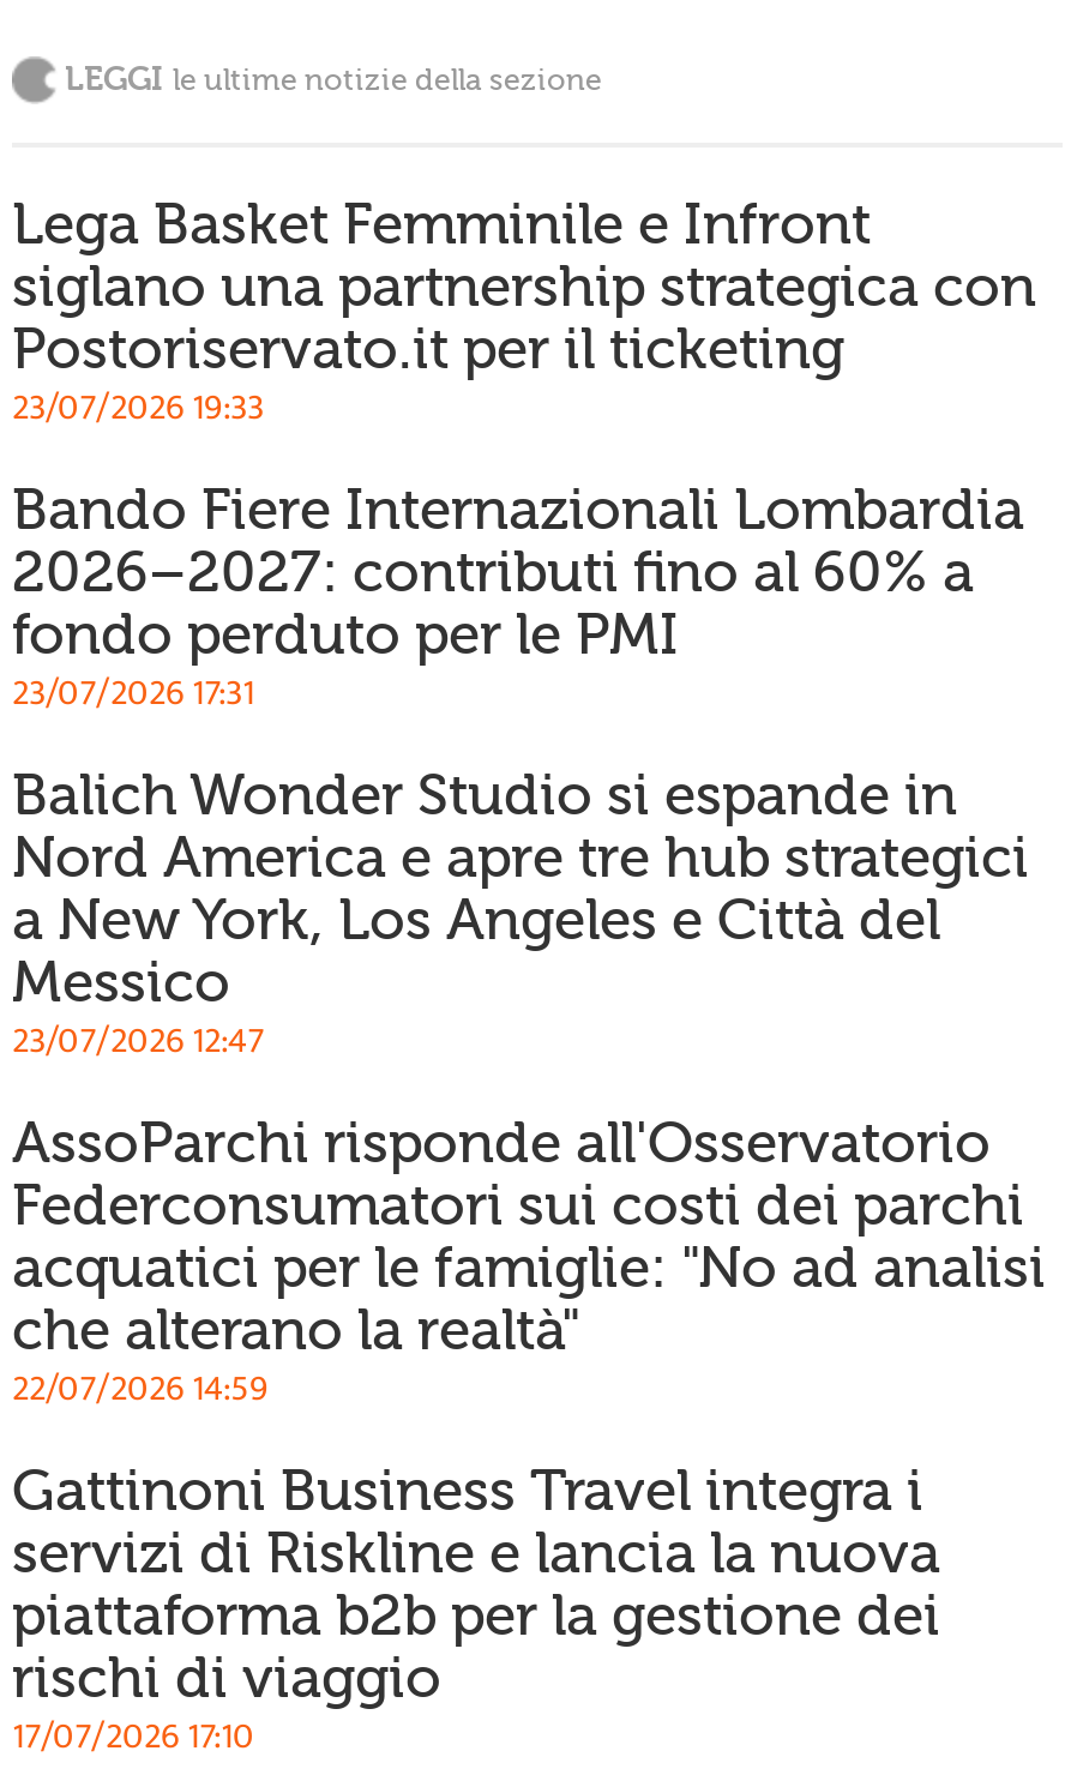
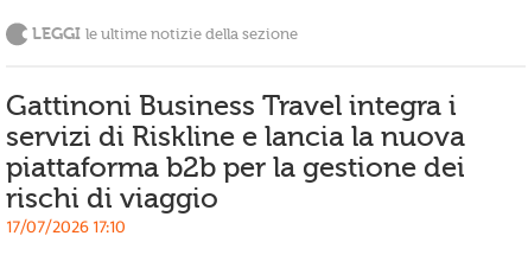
[12,194,1046,1420] Lega Basket Femminile e Infront | siglano una partnership strategica con | Postoriservato.it per il ticketing | 23/07/2026 19:33 | Bando Fiere Internazionali Lombardia | 2026–2027: contributi fino al 60% a | fondo perduto per le PMI | 23/07/2026 17:31 | Balich Wonder Studio si espande in | Nord America e apre tre hub strategici | a New York, Los Angeles e Città del | Messico | 23/07/2026 12:47 | AssoParchi risponde all'Osservatorio | Federconsumatori sui costi dei parchi | acquatici per le famiglie: "No ad analisi | che alterano la realtà" | 22/07/2026 14:59 -> none

